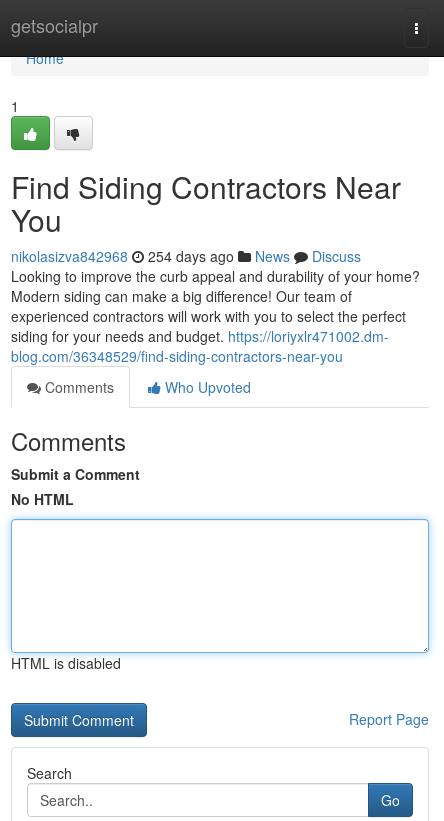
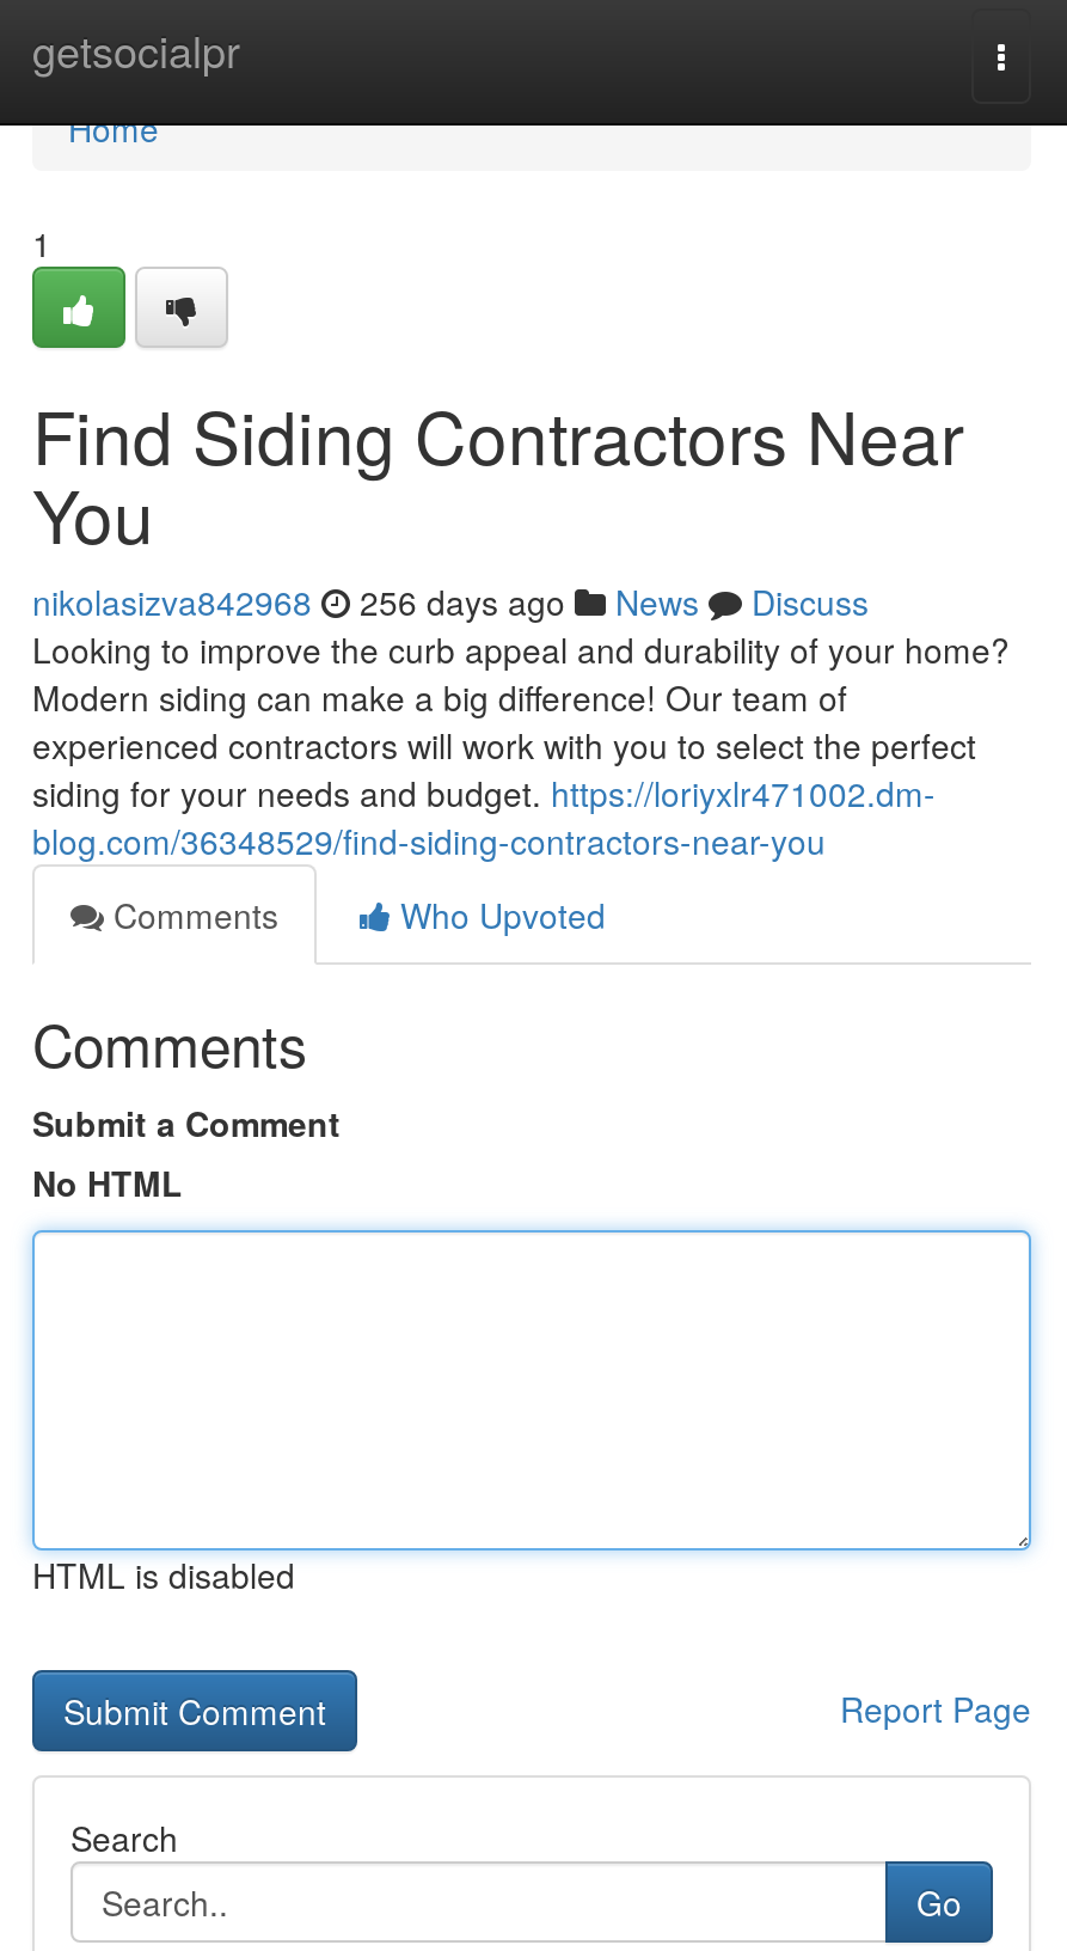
[11,246,361,266] nikolasizva842968 254 days ago News Discuss -> [32,577,869,625] nikolasizva842968 256 days ago News Discuss

